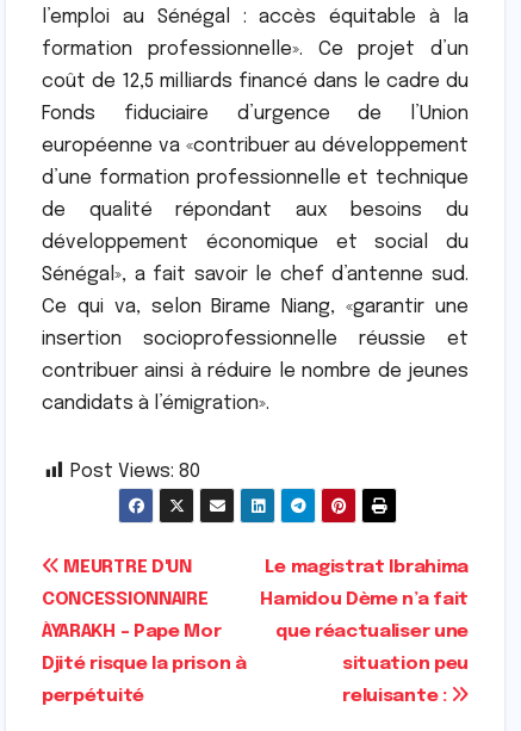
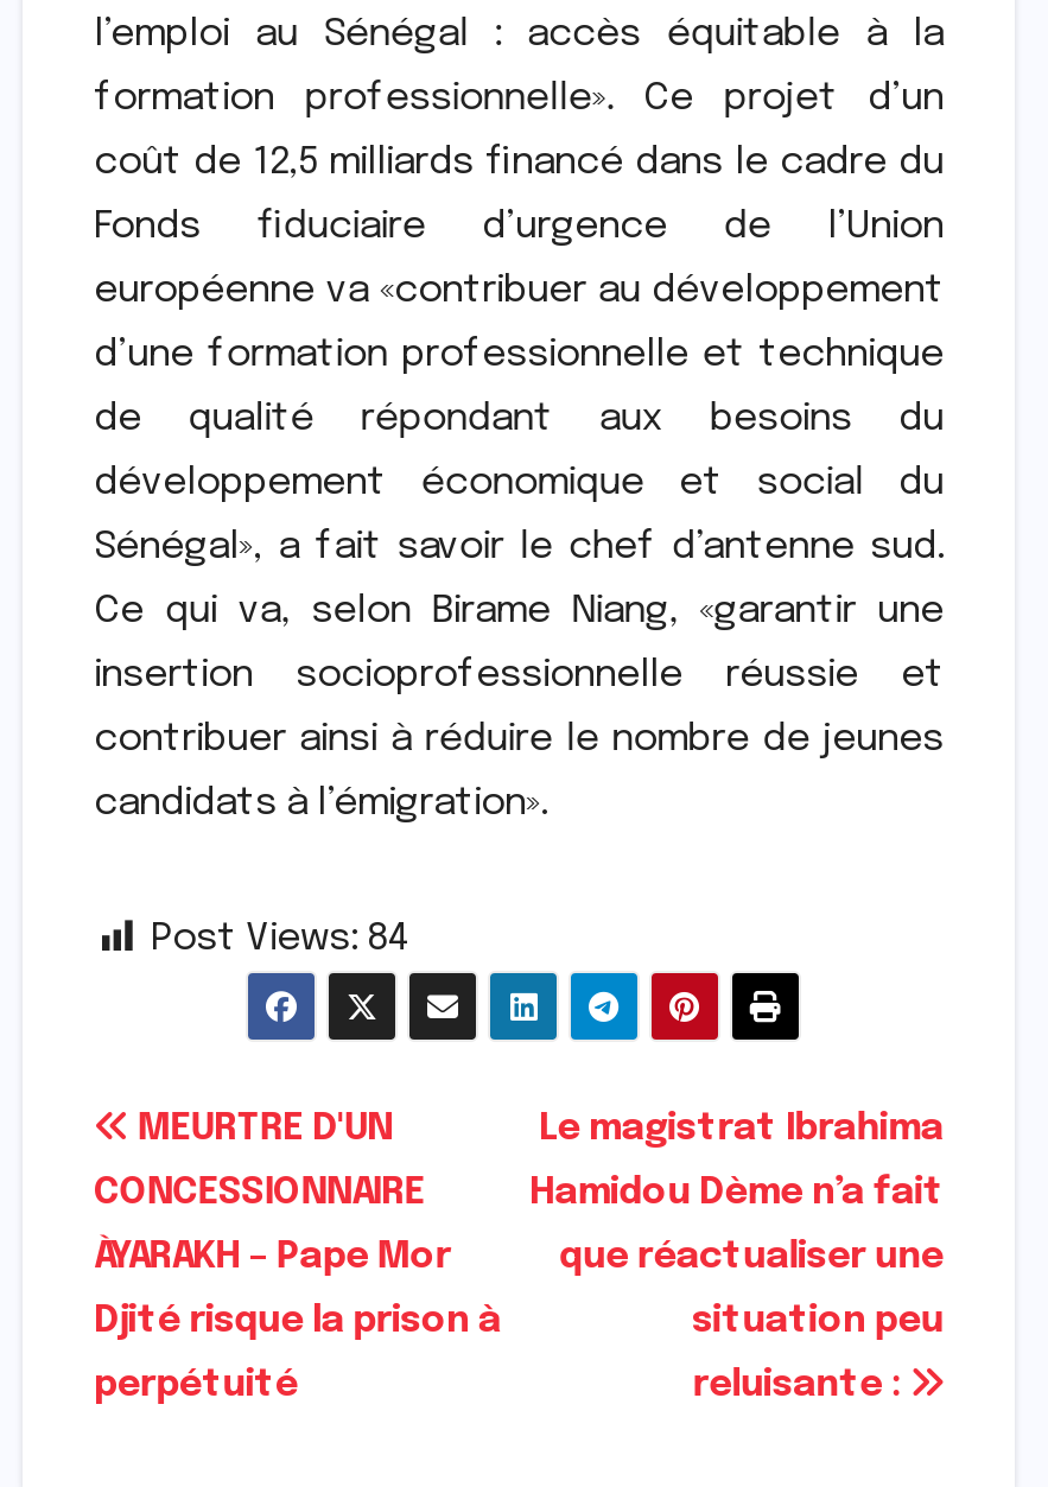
[70,461,200,482] Post Views: 80 -> [151,919,412,959] Post Views: 84

